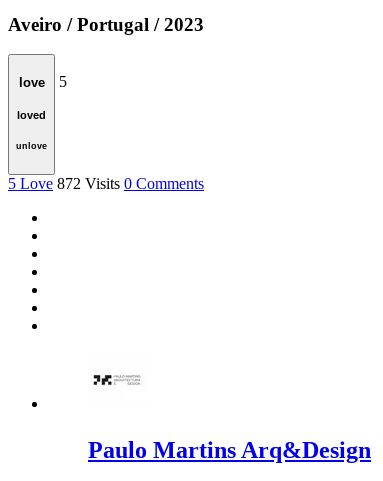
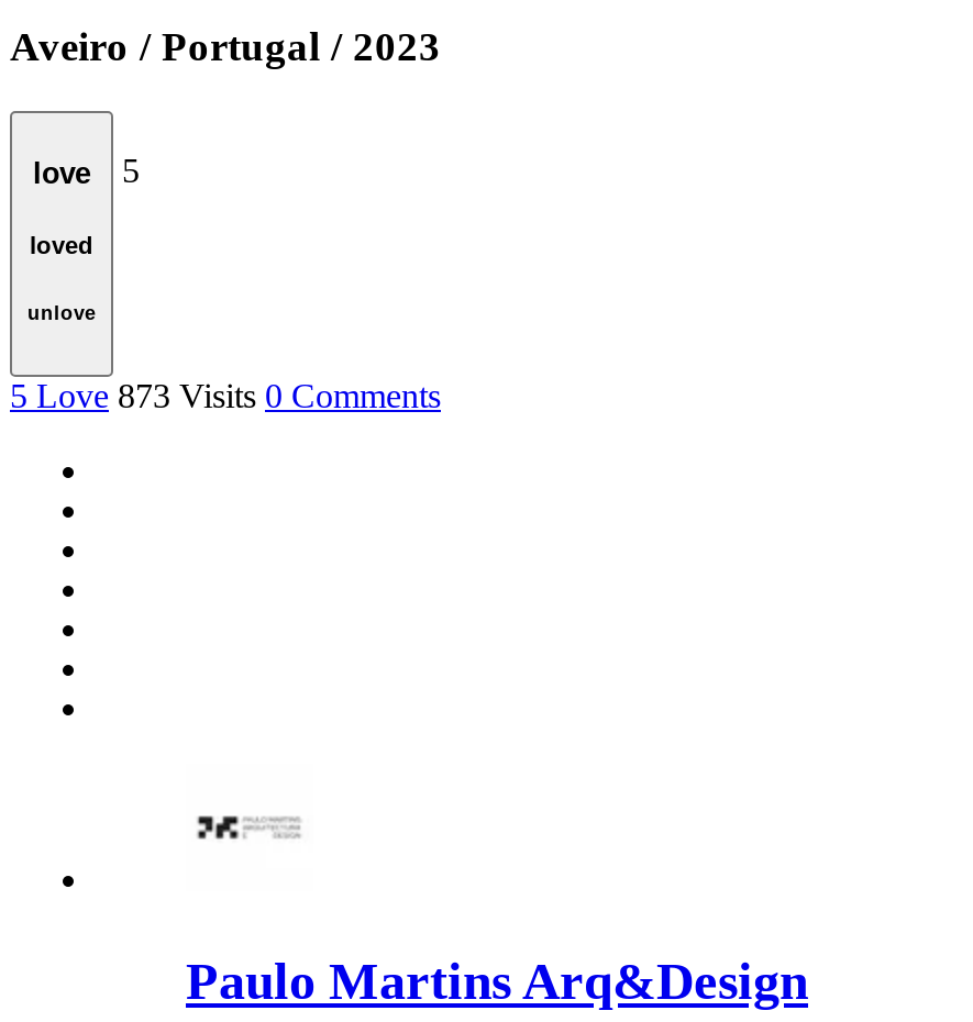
[8,175,204,192] 5 Love 872 Visits 0 Comments -> [10,377,441,415] 5 Love 873 Visits 0 Comments

